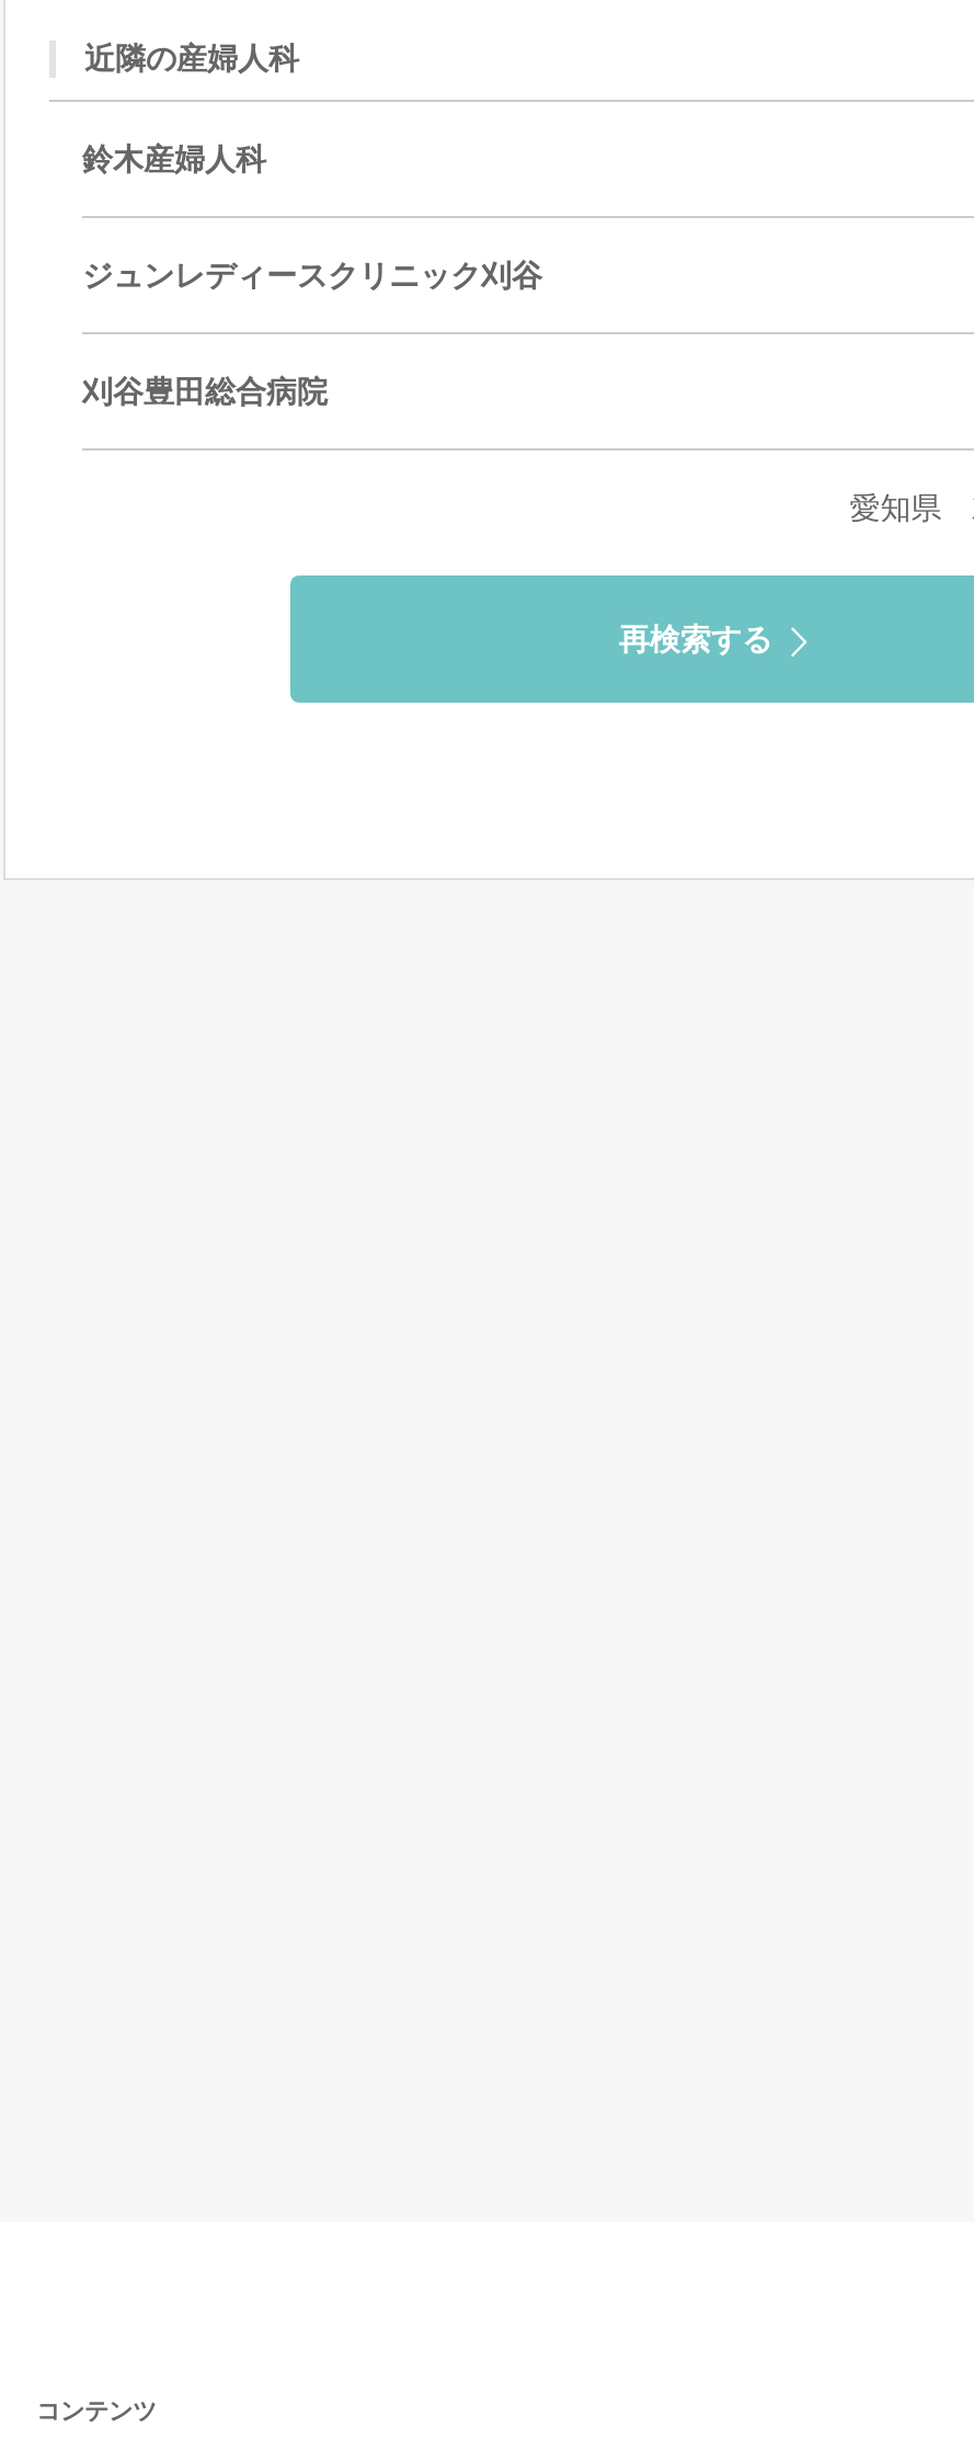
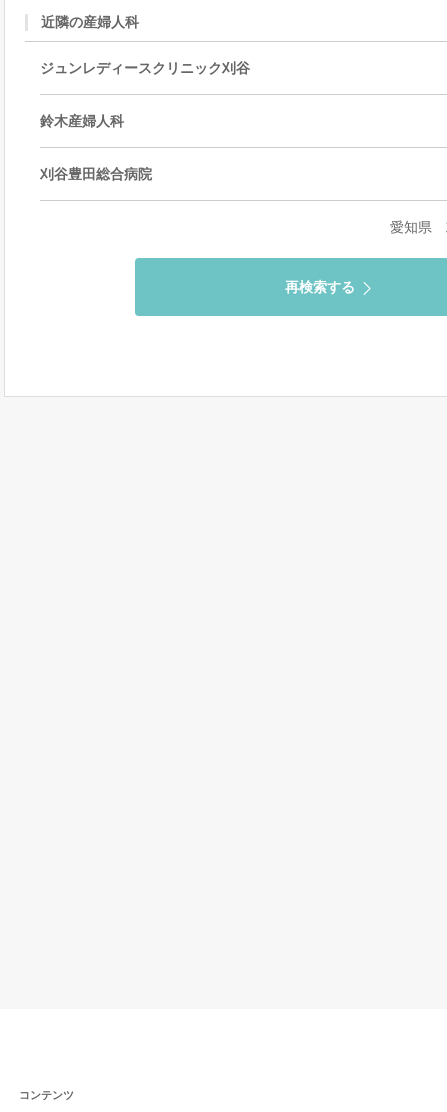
moved [82,142,266,177] -> [40,113,124,129]: 鈴木産婦人科
moved [82,258,542,293] -> [40,60,250,76]: ジュンレディースクリニック刈谷

